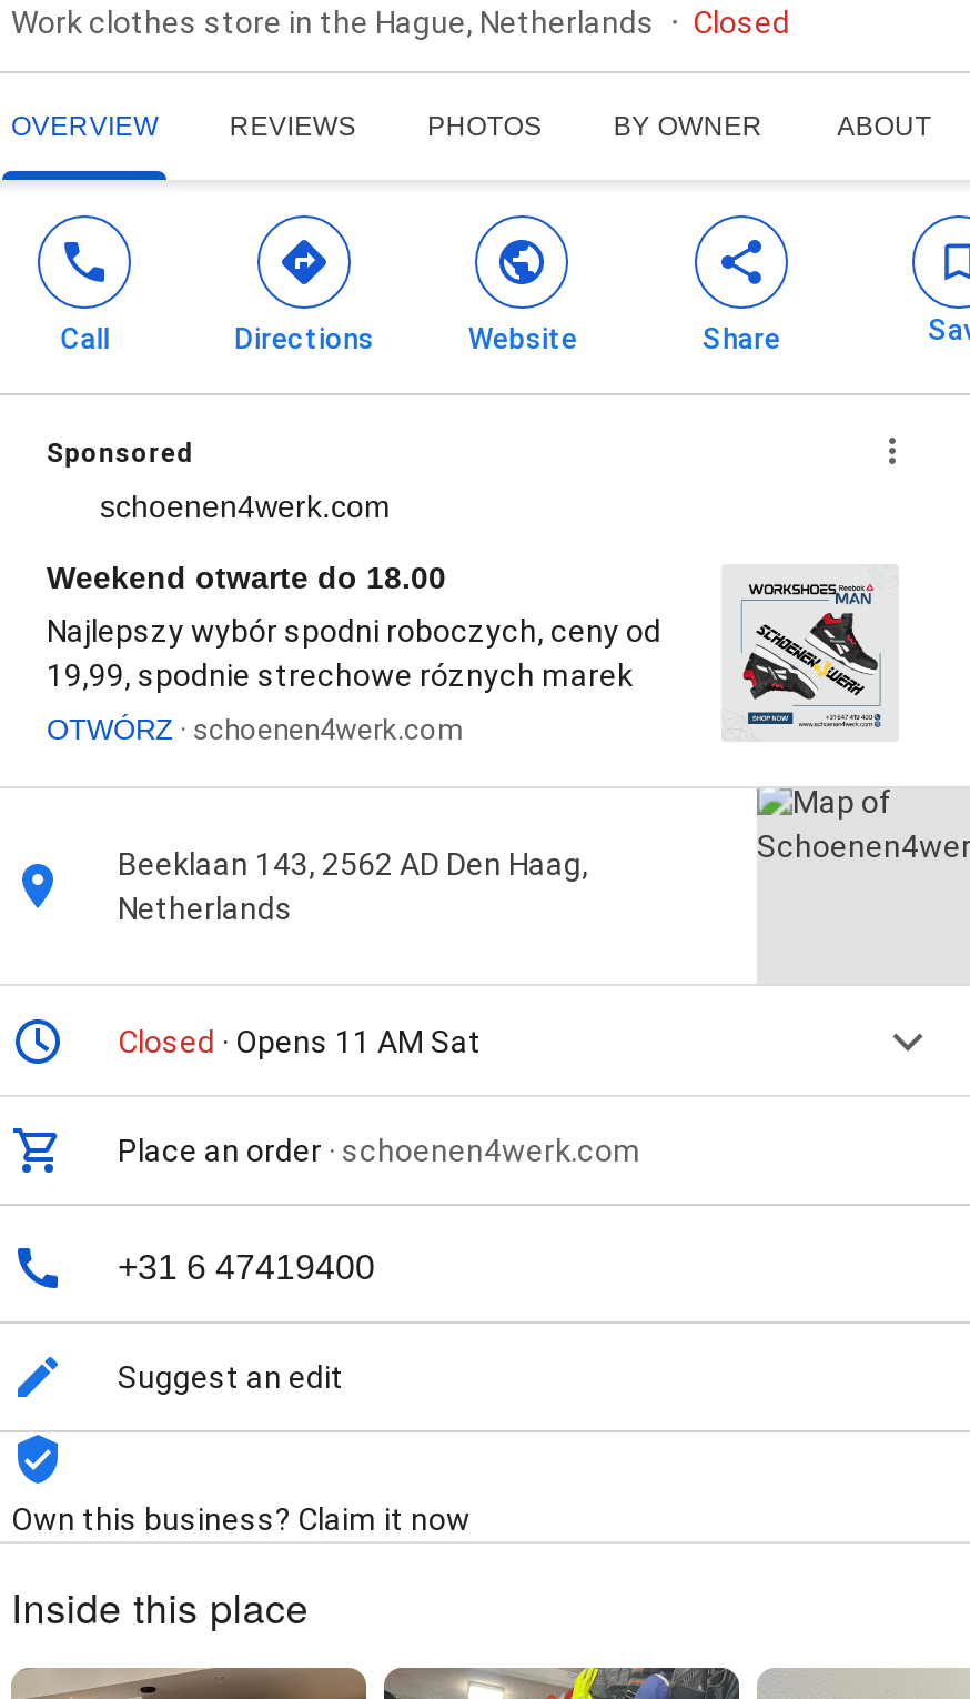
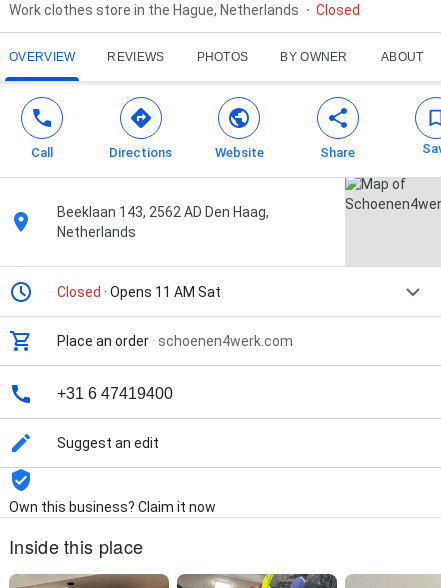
[47,438,897,747] [image] | Sponsored | schoenen4werk.com | Weekend otwarte do 18.00 | Najlepszy wybór spodni roboczych, ceny od | 19,99, spodnie strechowe róznych marek | OTWÓRZ · schoenen4werk.com -> none

